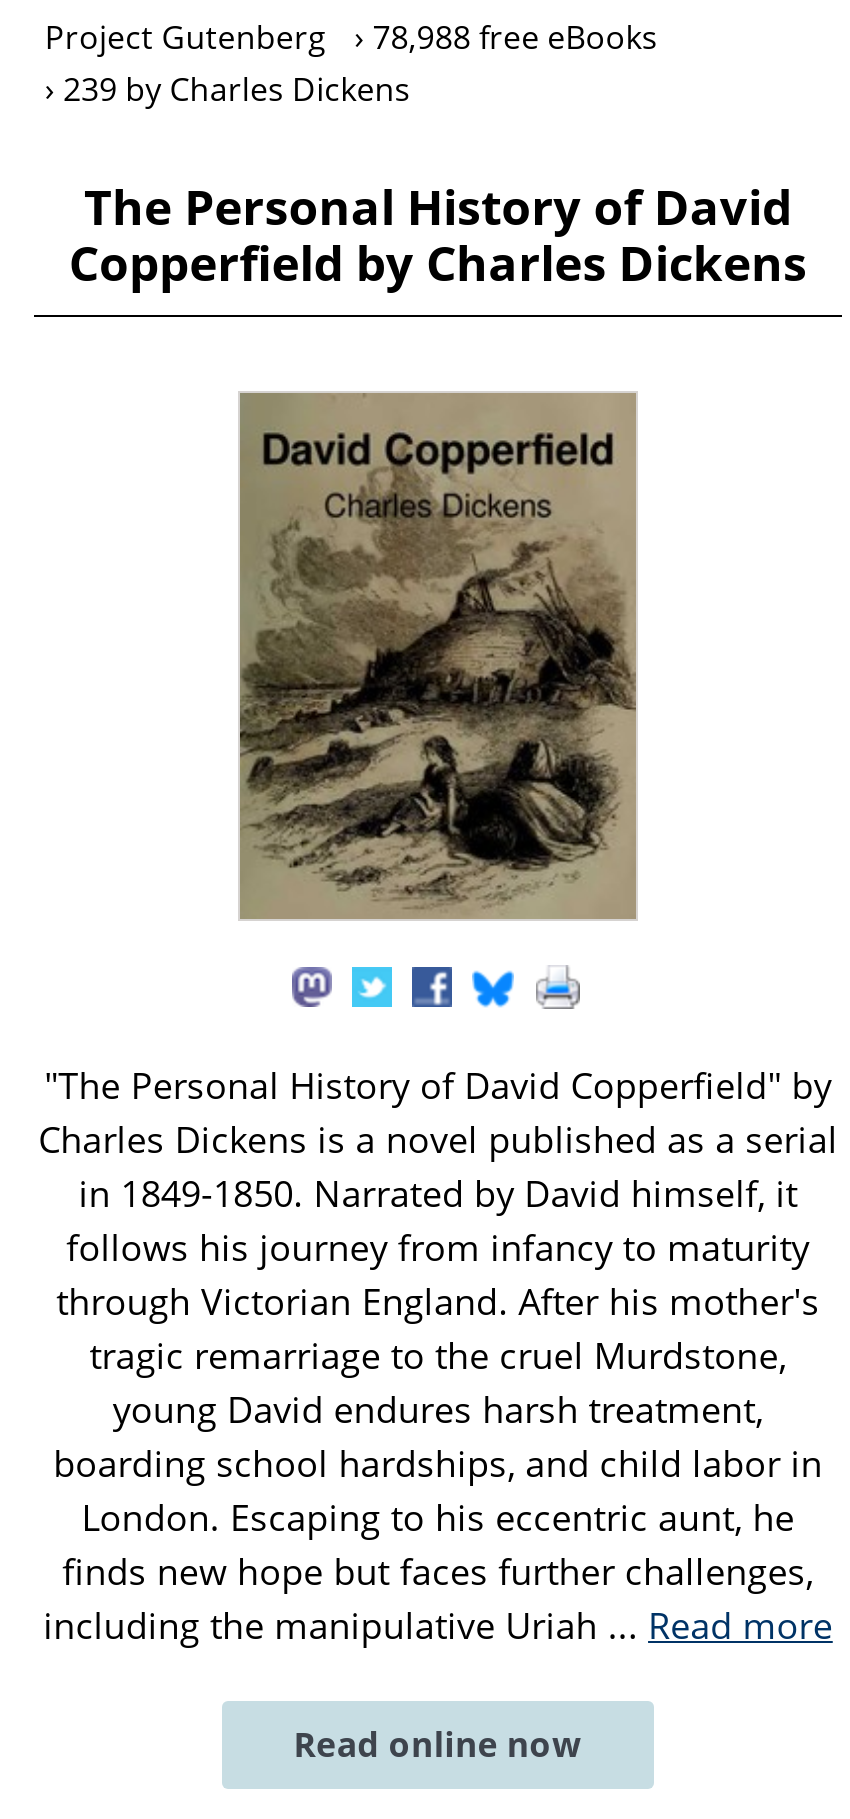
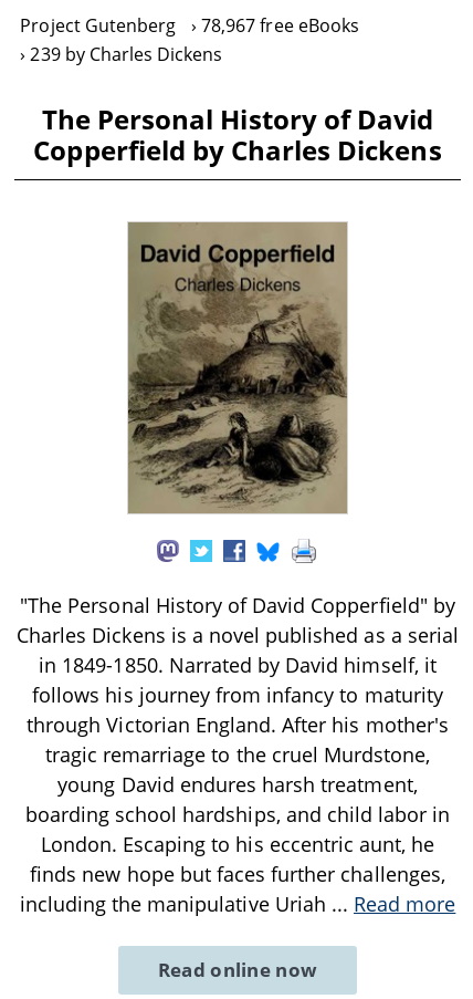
[45,15,658,59] Project Gutenberg 78,988 free eBooks -> [20,13,359,38] Project Gutenberg 78,967 free eBooks

